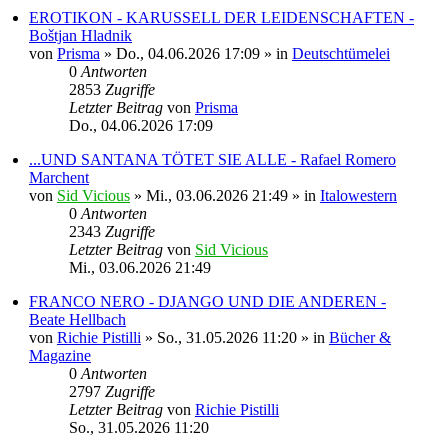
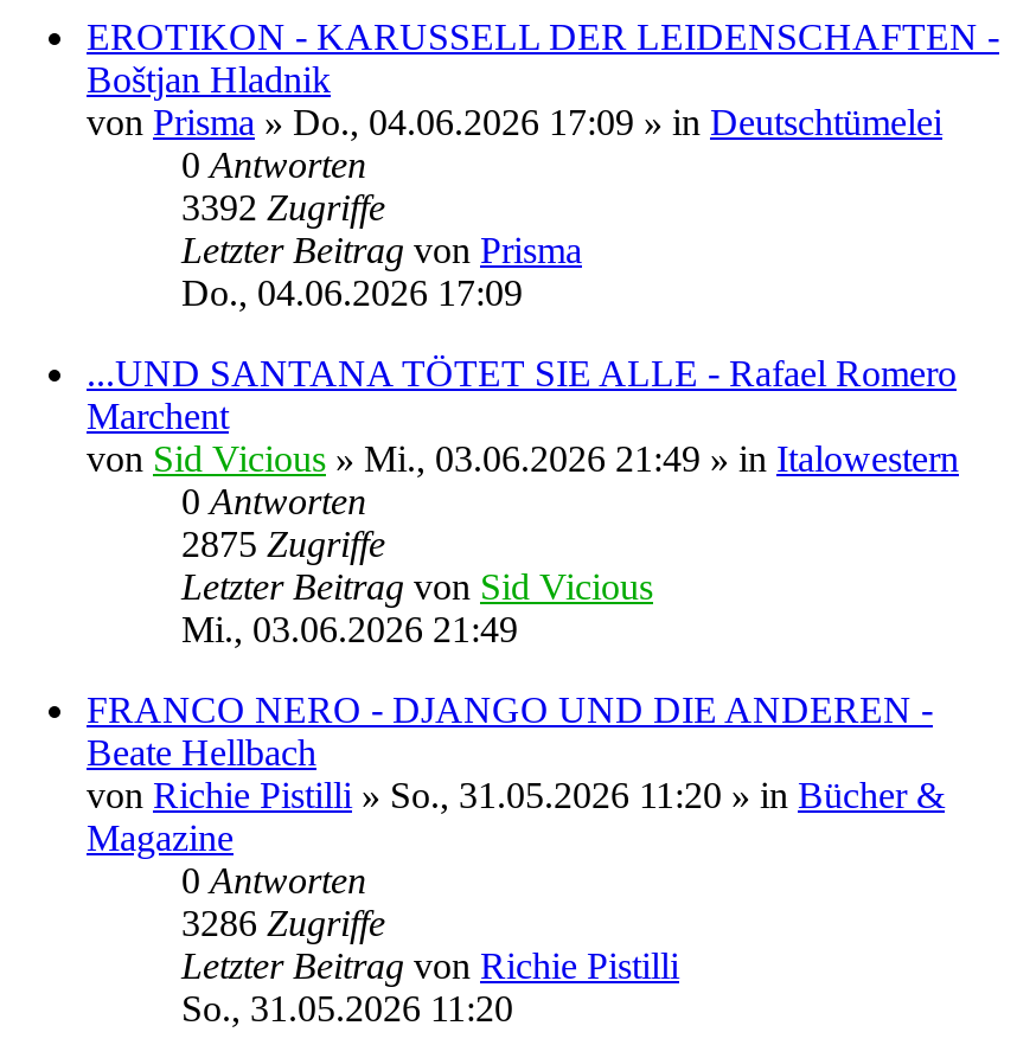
[69,81,155,98] 2853 Zugriffe -> [181,187,385,227] 3392 Zugriffe
[69,223,155,240] 2343 Zugriffe -> [181,523,385,564] 2875 Zugriffe
[69,383,155,400] 2797 Zugriffe -> [181,903,385,943] 3286 Zugriffe

